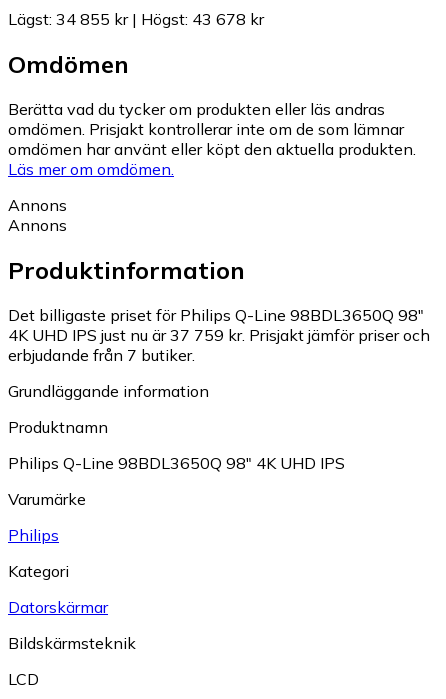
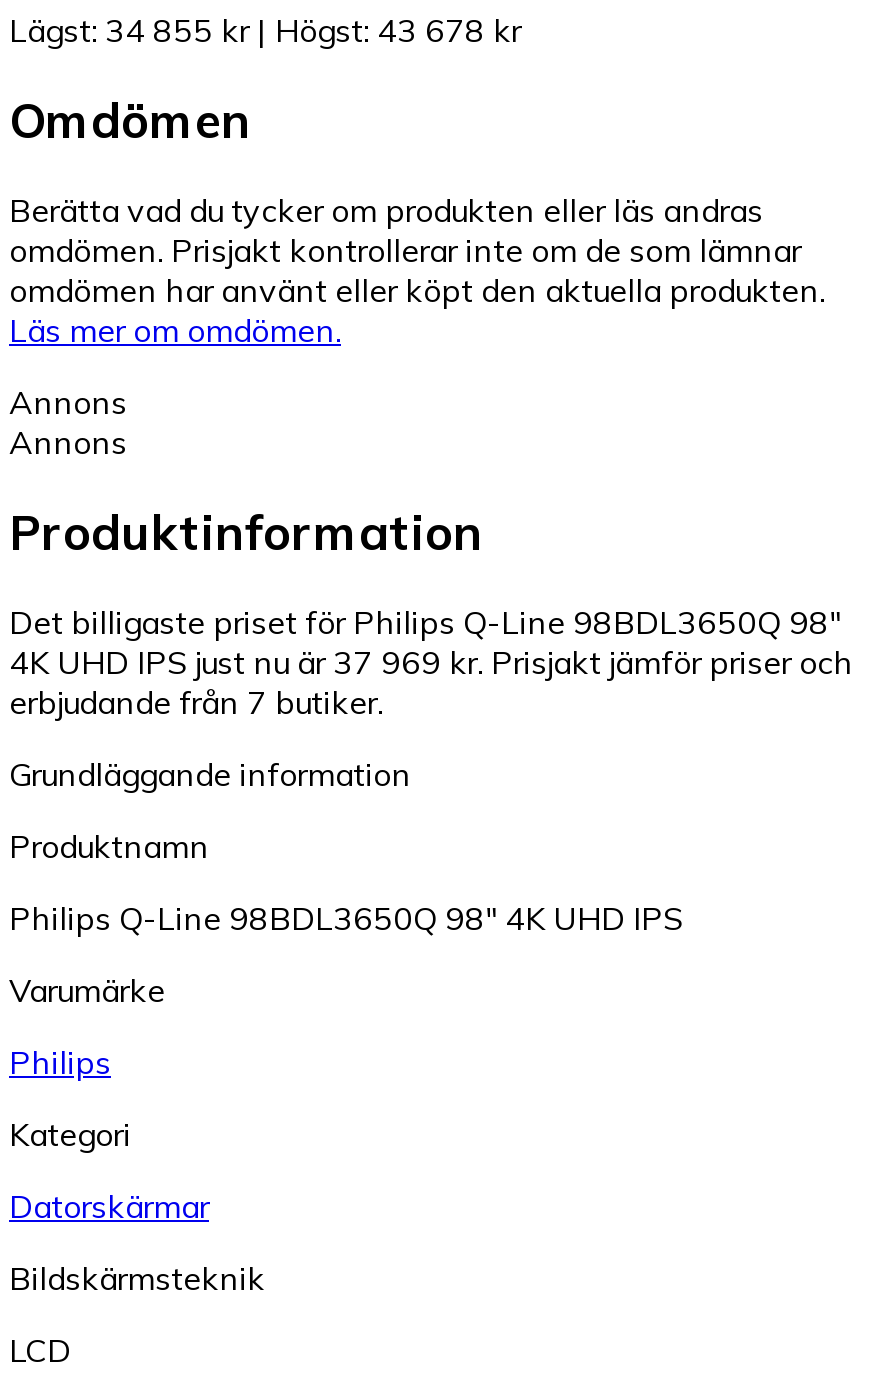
[8,325,430,345] 4K UHD IPS just nu är 37 759 kr. Prisjakt jämför priser och -> [9,641,853,681] 4K UHD IPS just nu är 37 969 kr. Prisjakt jämför priser och

